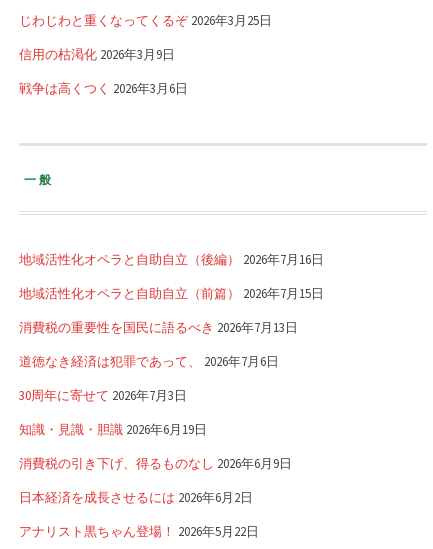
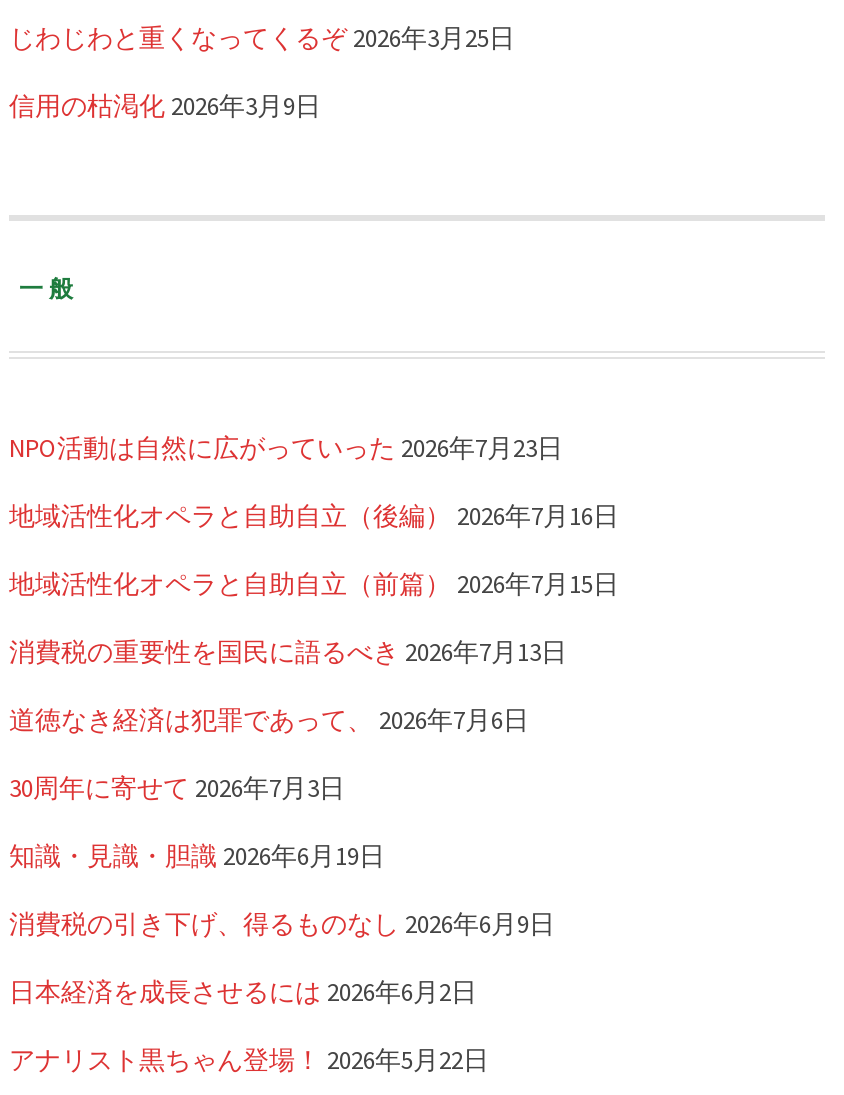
[19,80,188,96] 戦争は高くつく2026年3月6日 -> none
moved [24,172,54,187] -> [19,273,79,303]: 一般
none -> [9,431,563,463] NPO活動は自然に広がっていった2026年7月23日

